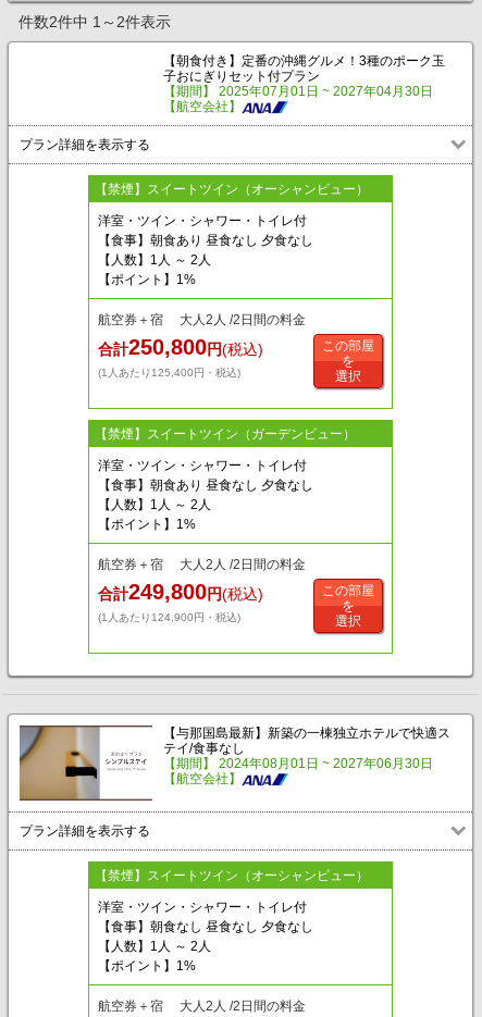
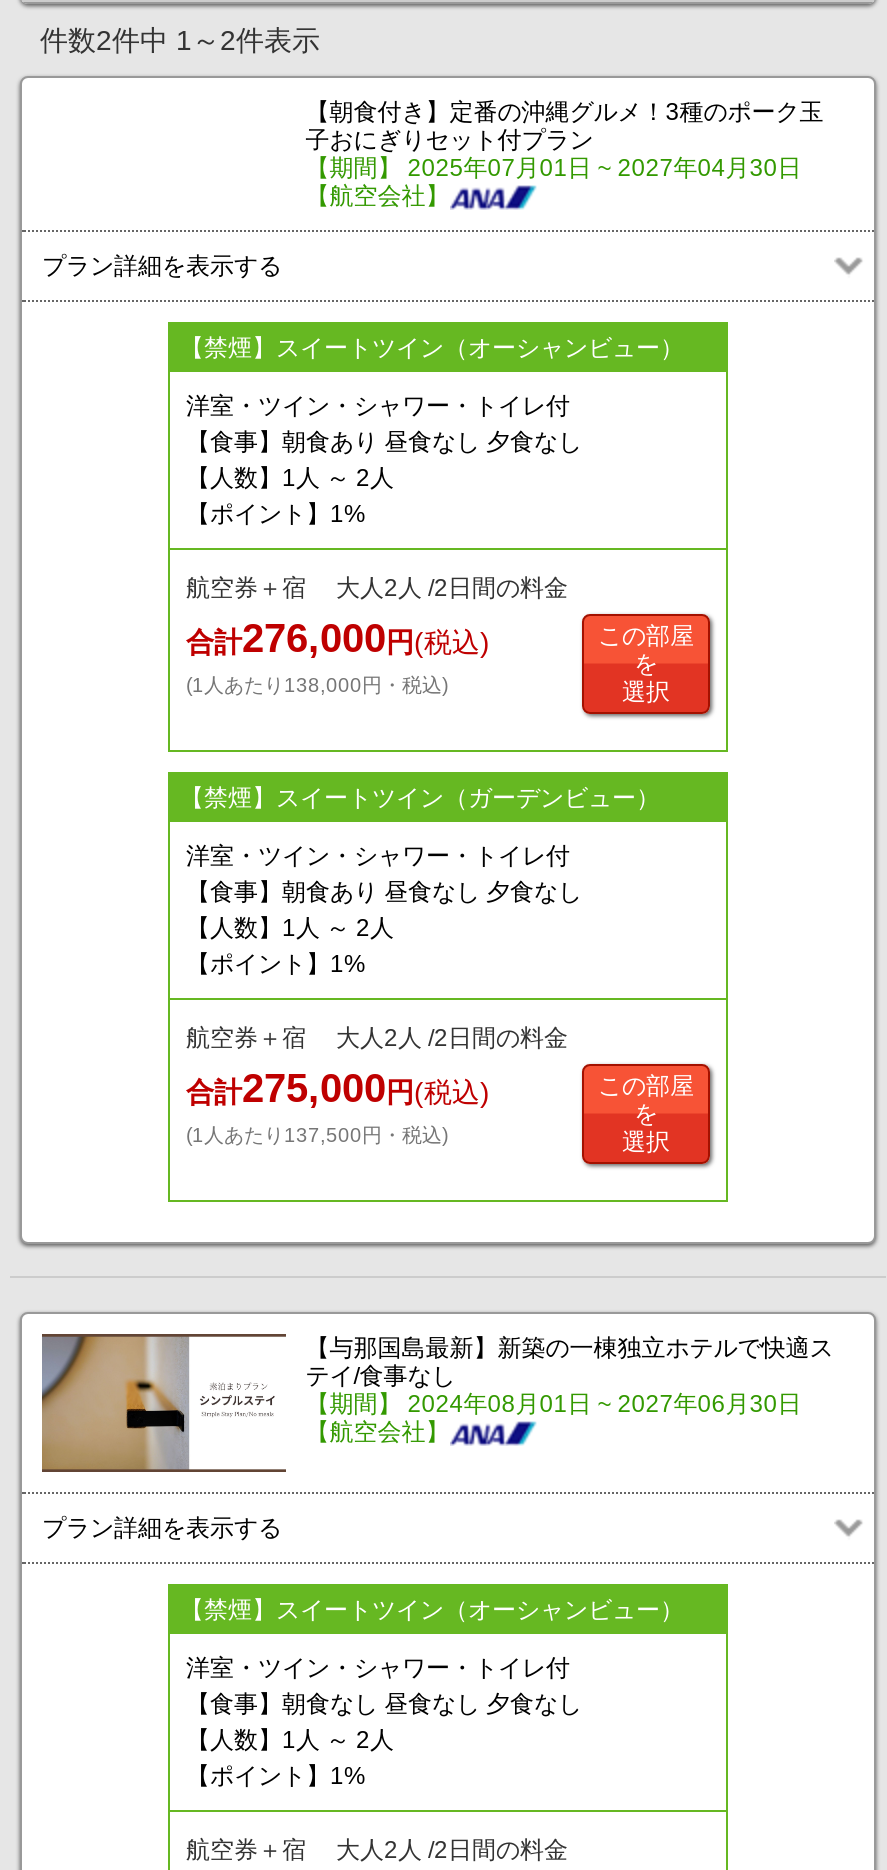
[98,335,263,359] 合計250,800円(税込) -> [186,616,490,660] 合計276,000円(税込)
[98,367,240,379] (1人あたり125,400円・税込) -> [186,674,448,696] (1人あたり138,000円・税込)
[98,580,263,604] 合計249,800円(税込) -> [186,1066,490,1110] 合計275,000円(税込)
[98,611,240,623] (1人あたり124,900円・税込) -> [186,1124,448,1146] (1人あたり137,500円・税込)

